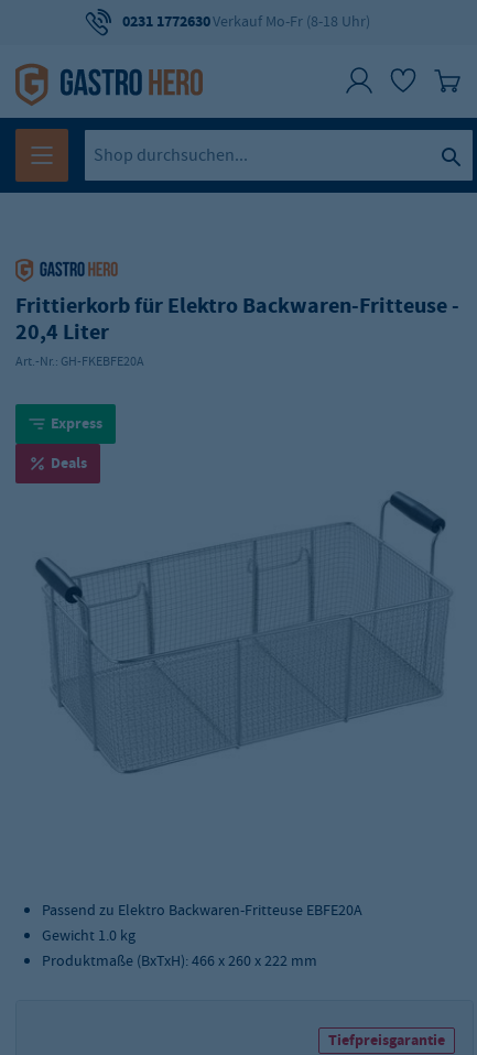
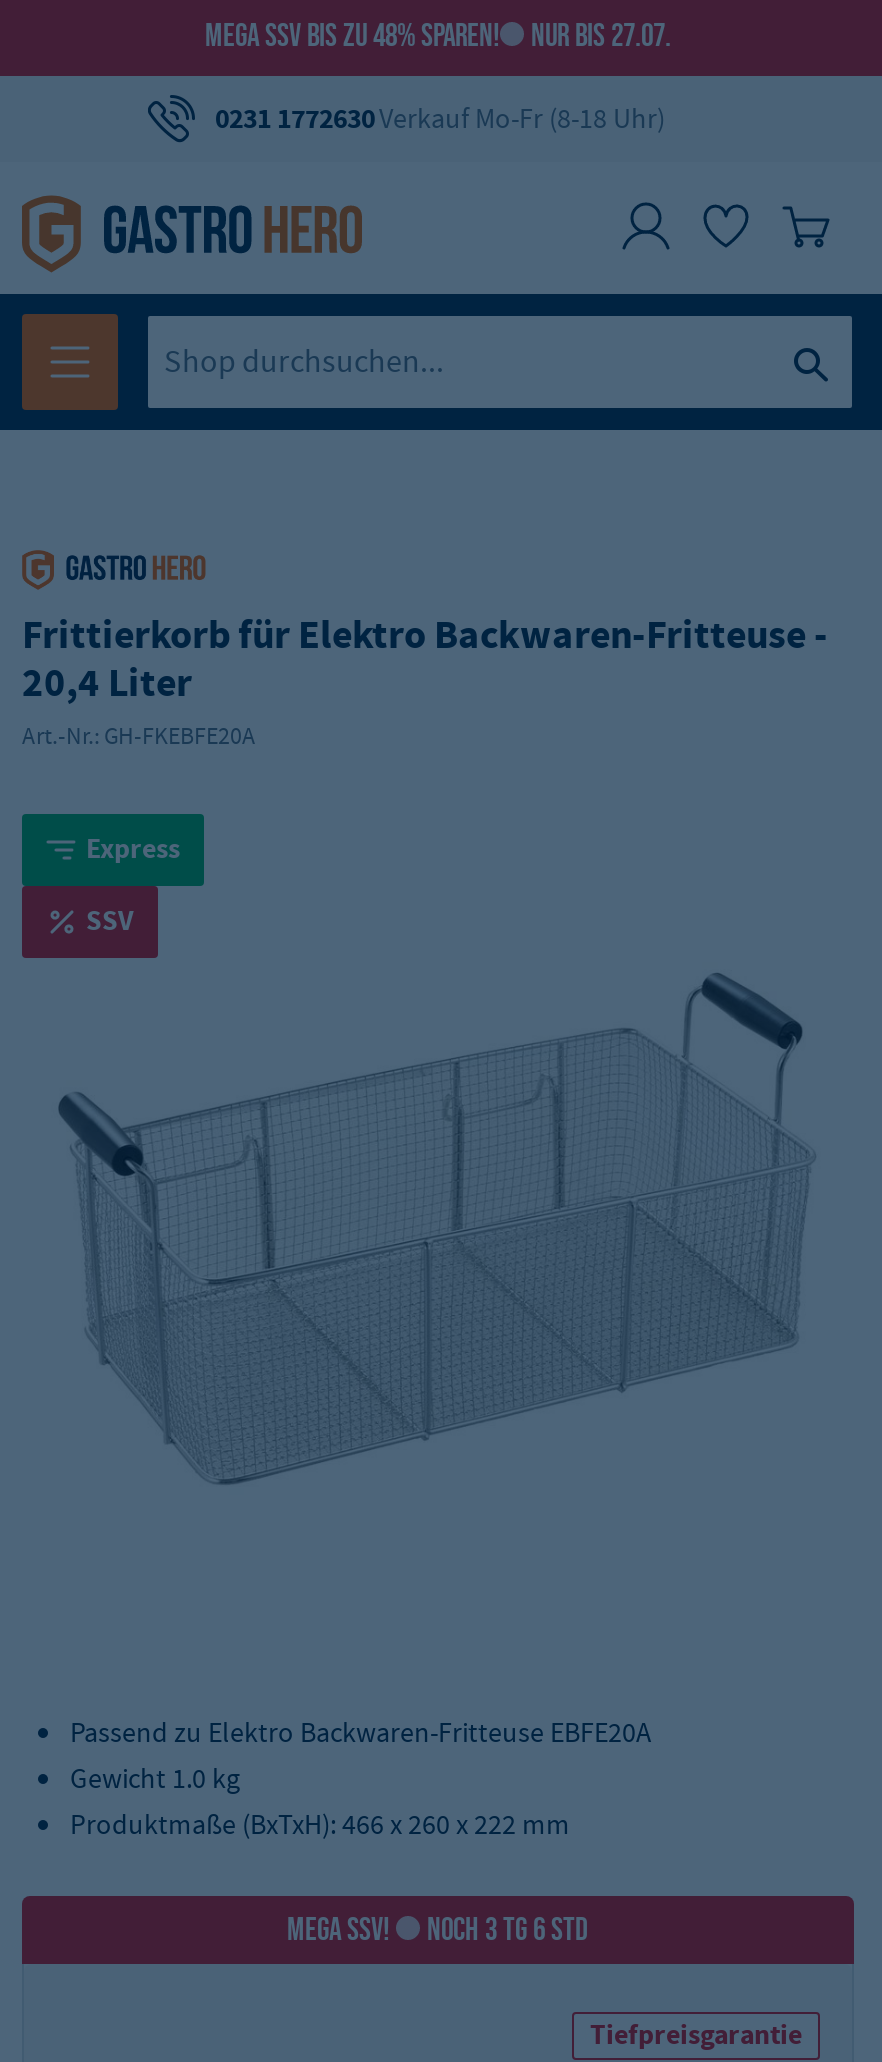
none -> [205,16,671,54] MEGA SSV BIS ZU 48% SPAREN! | NUR BIS 27.07.
[51,453,87,474] Deals -> [86,902,134,940] SSV
none -> [287,1910,589,1948] MEGA SSV! | NOCH 3 TG 6 STD

